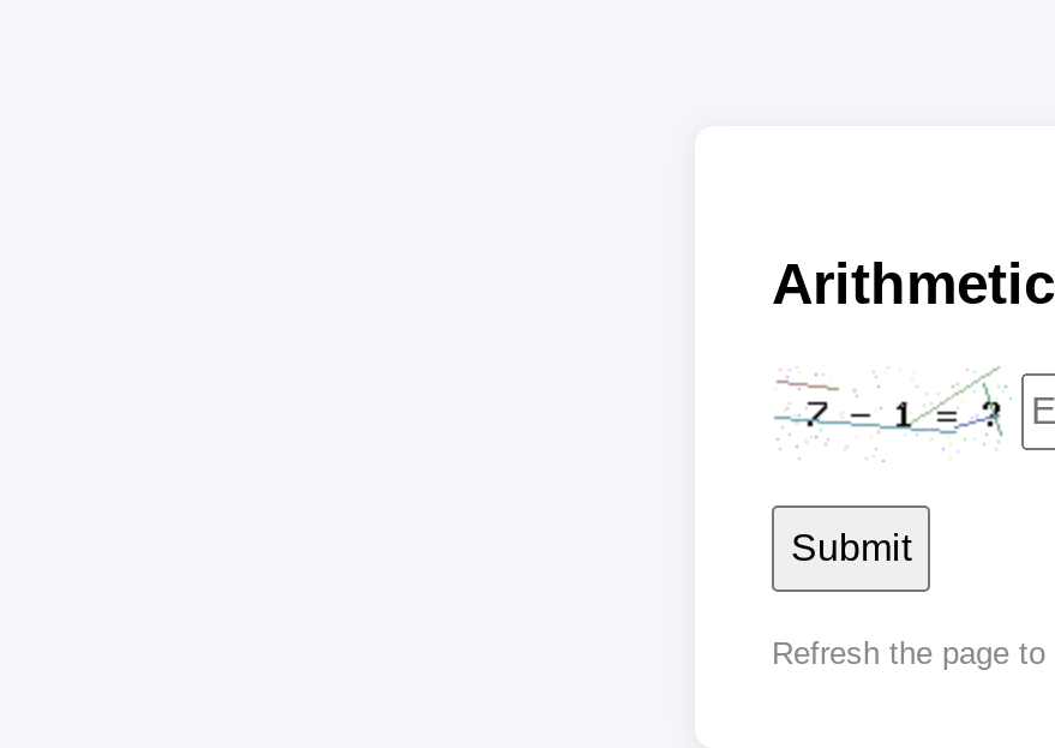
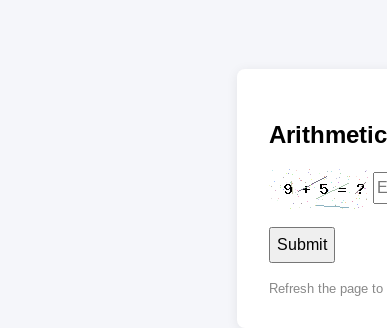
[772,366,1005,460] [image] -> [271,174,365,209] [image]

